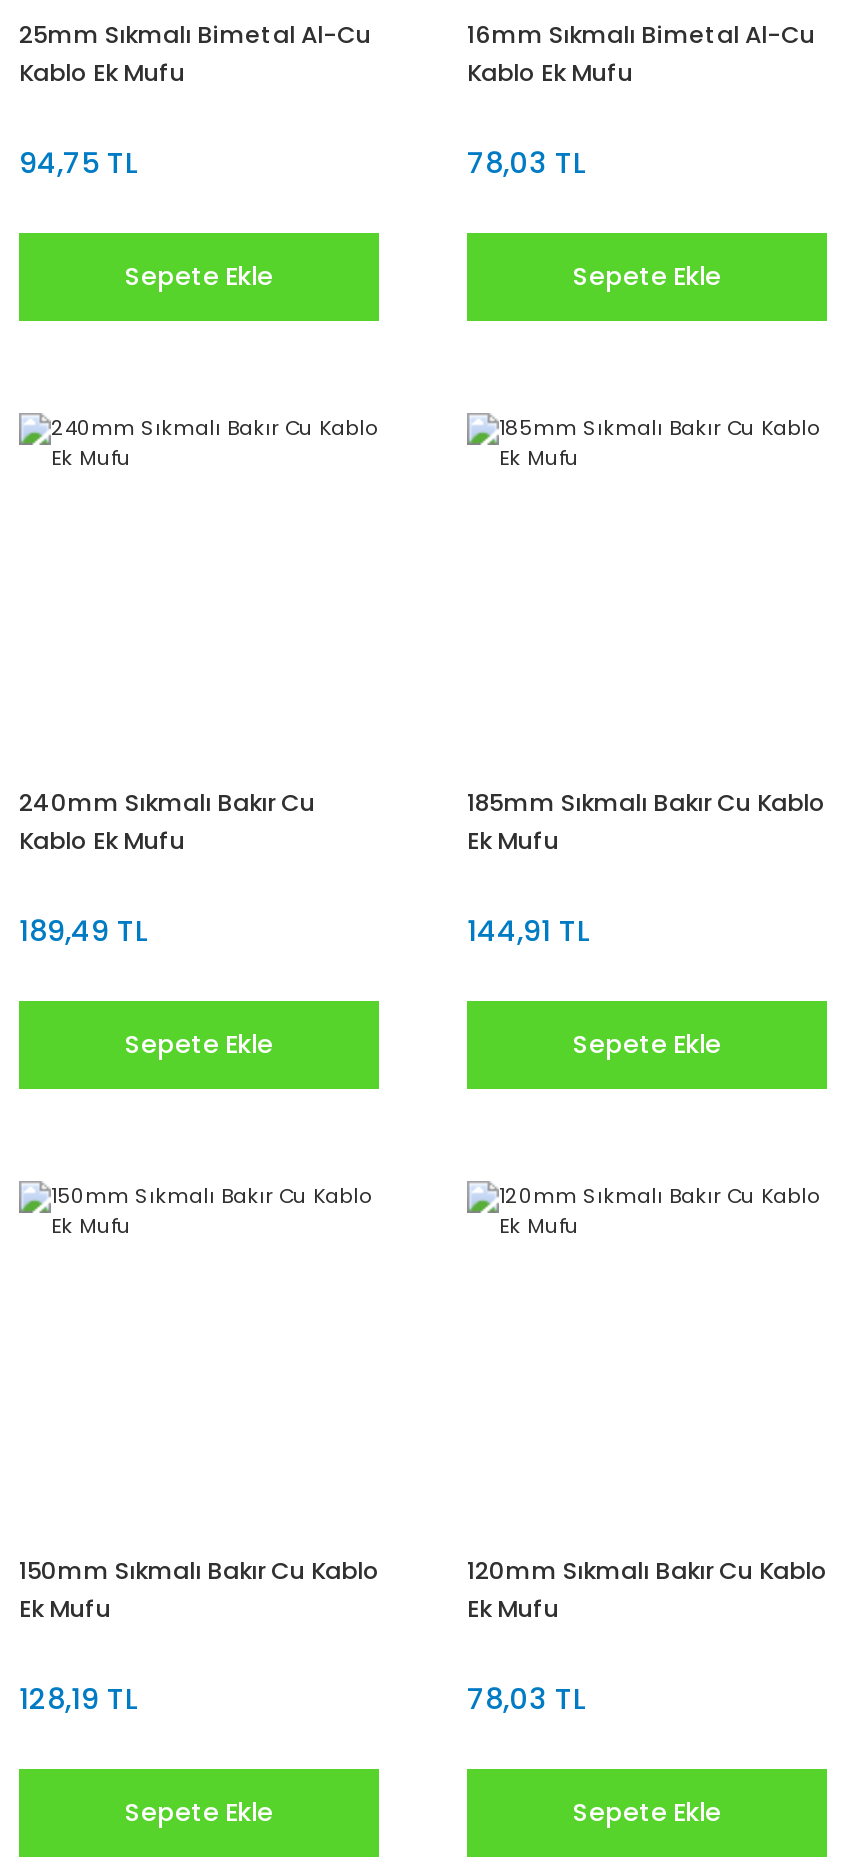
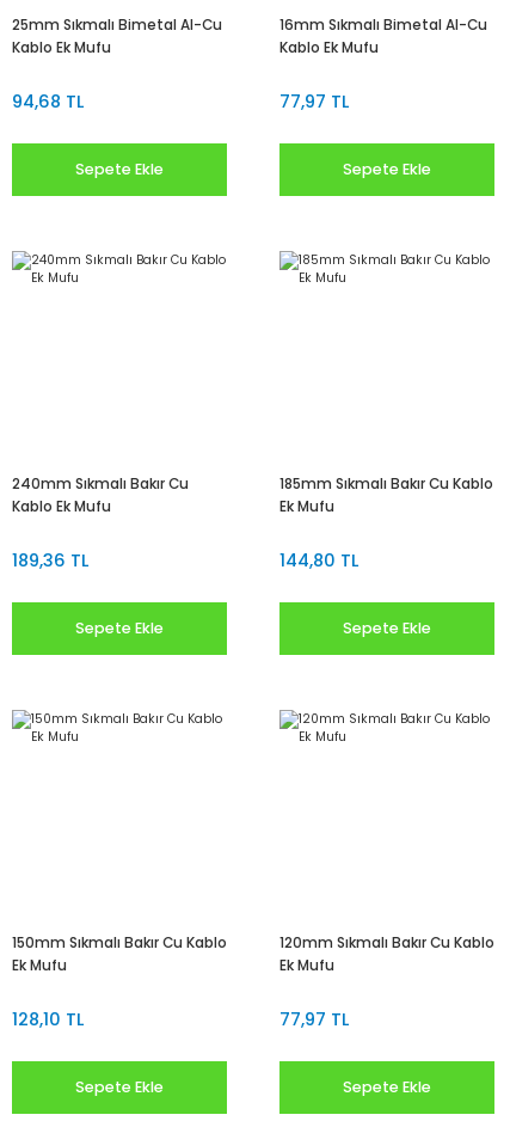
[19,142,137,182] 94,75 TL -> [12,89,84,113] 94,68 TL
[467,142,585,182] 78,03 TL -> [279,89,349,113] 77,97 TL
[19,910,147,950] 189,49 TL -> [12,548,88,572] 189,36 TL
[467,910,589,950] 144,91 TL -> [279,548,358,572] 144,80 TL
[19,1678,137,1718] 128,19 TL -> [12,1007,84,1031] 128,10 TL
[467,1678,585,1718] 78,03 TL -> [279,1007,349,1031] 77,97 TL

